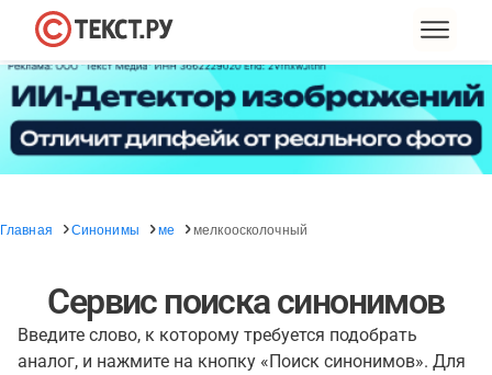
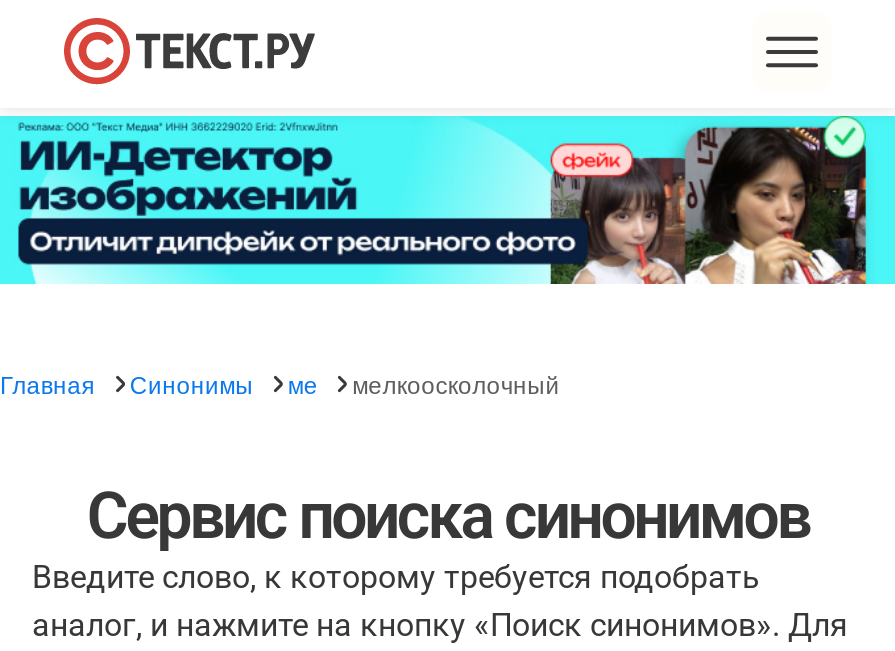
[3,64,485,175] [image] -> [6,116,878,286] [image]

